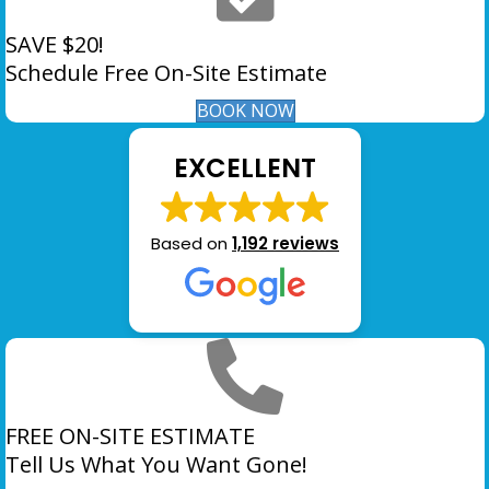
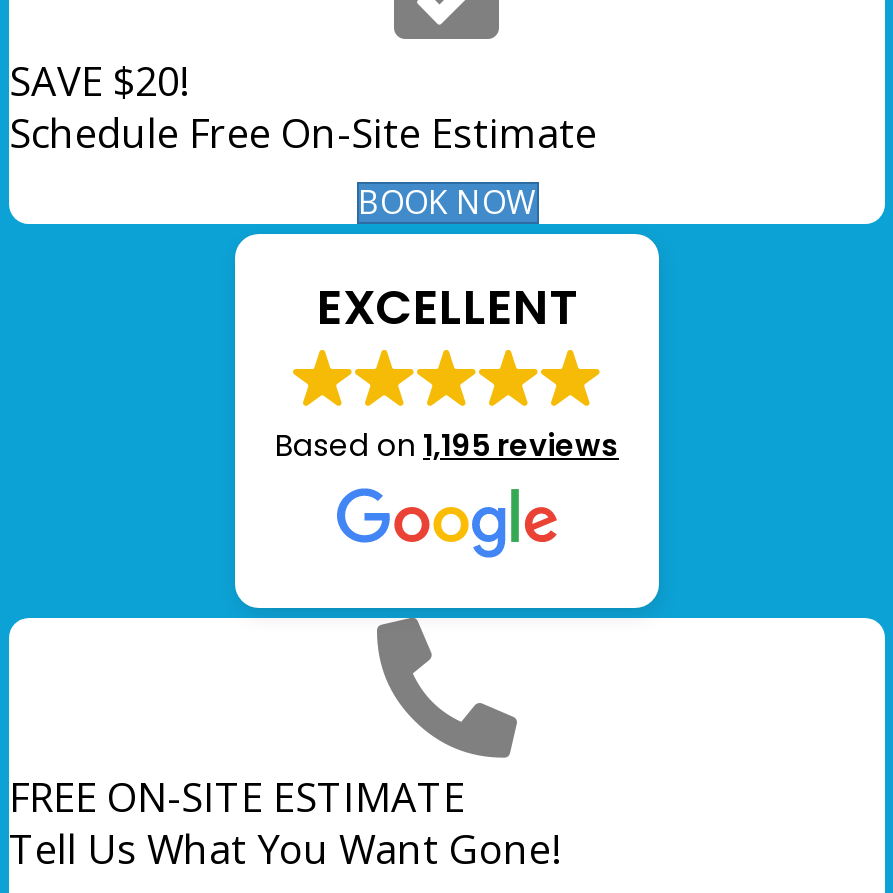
[151,232,339,255] Based on 1,192 reviews -> [275,424,619,466] Based on 1,195 reviews

